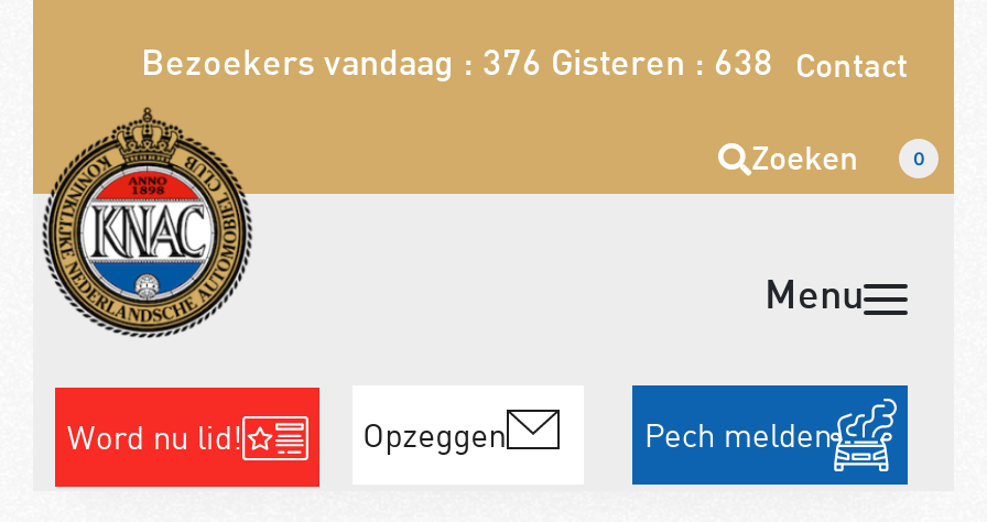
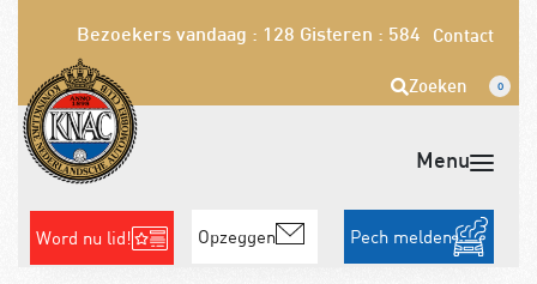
[141,51,773,84] Bezoekers vandaag : 376 Gisteren : 638 -> [77,28,421,46] Bezoekers vandaag : 128 Gisteren : 584

